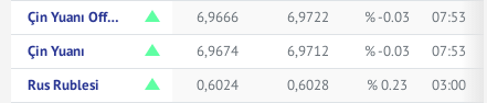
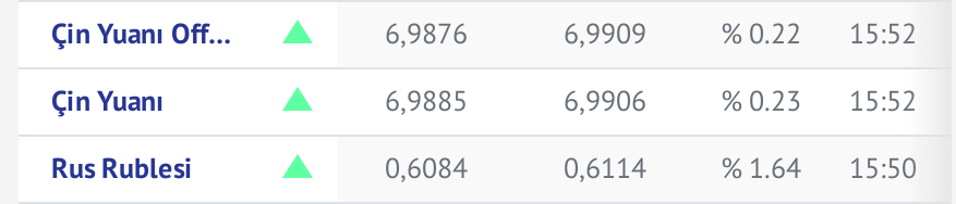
[197,8,239,26] 6,9666 -> [385,15,468,52] 6,9876
[287,8,329,26] 6,9722 -> [564,15,646,52] 6,9909
[364,8,410,26] % -0.03 -> [721,15,801,52] % 0.22
[432,8,466,26] 07:53 -> [849,15,917,52] 15:52
[197,42,239,60] 6,9674 -> [385,82,468,119] 6,9885
[287,42,329,60] 6,9712 -> [564,82,646,119] 6,9906
[364,42,410,60] % -0.03 -> [721,82,801,119] % 0.23
[432,42,466,60] 07:53 -> [849,82,917,119] 15:52
[197,76,239,94] 0,6024 -> [385,150,468,187] 0,6084
[287,76,329,94] 0,6028 -> [564,150,646,187] 0,6114
[367,76,407,94] % 0.23 -> [721,150,801,187] % 1.64
[432,76,466,94] 03:00 -> [849,150,917,187] 15:50

